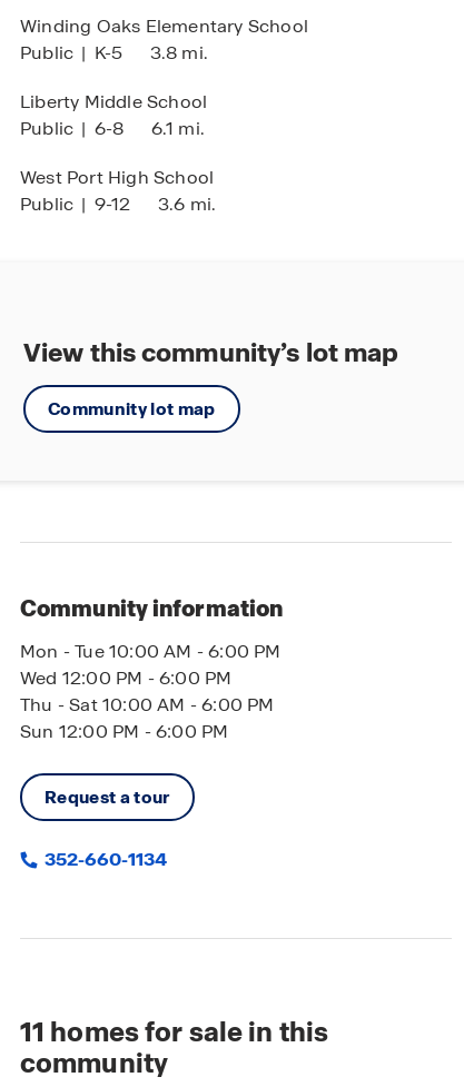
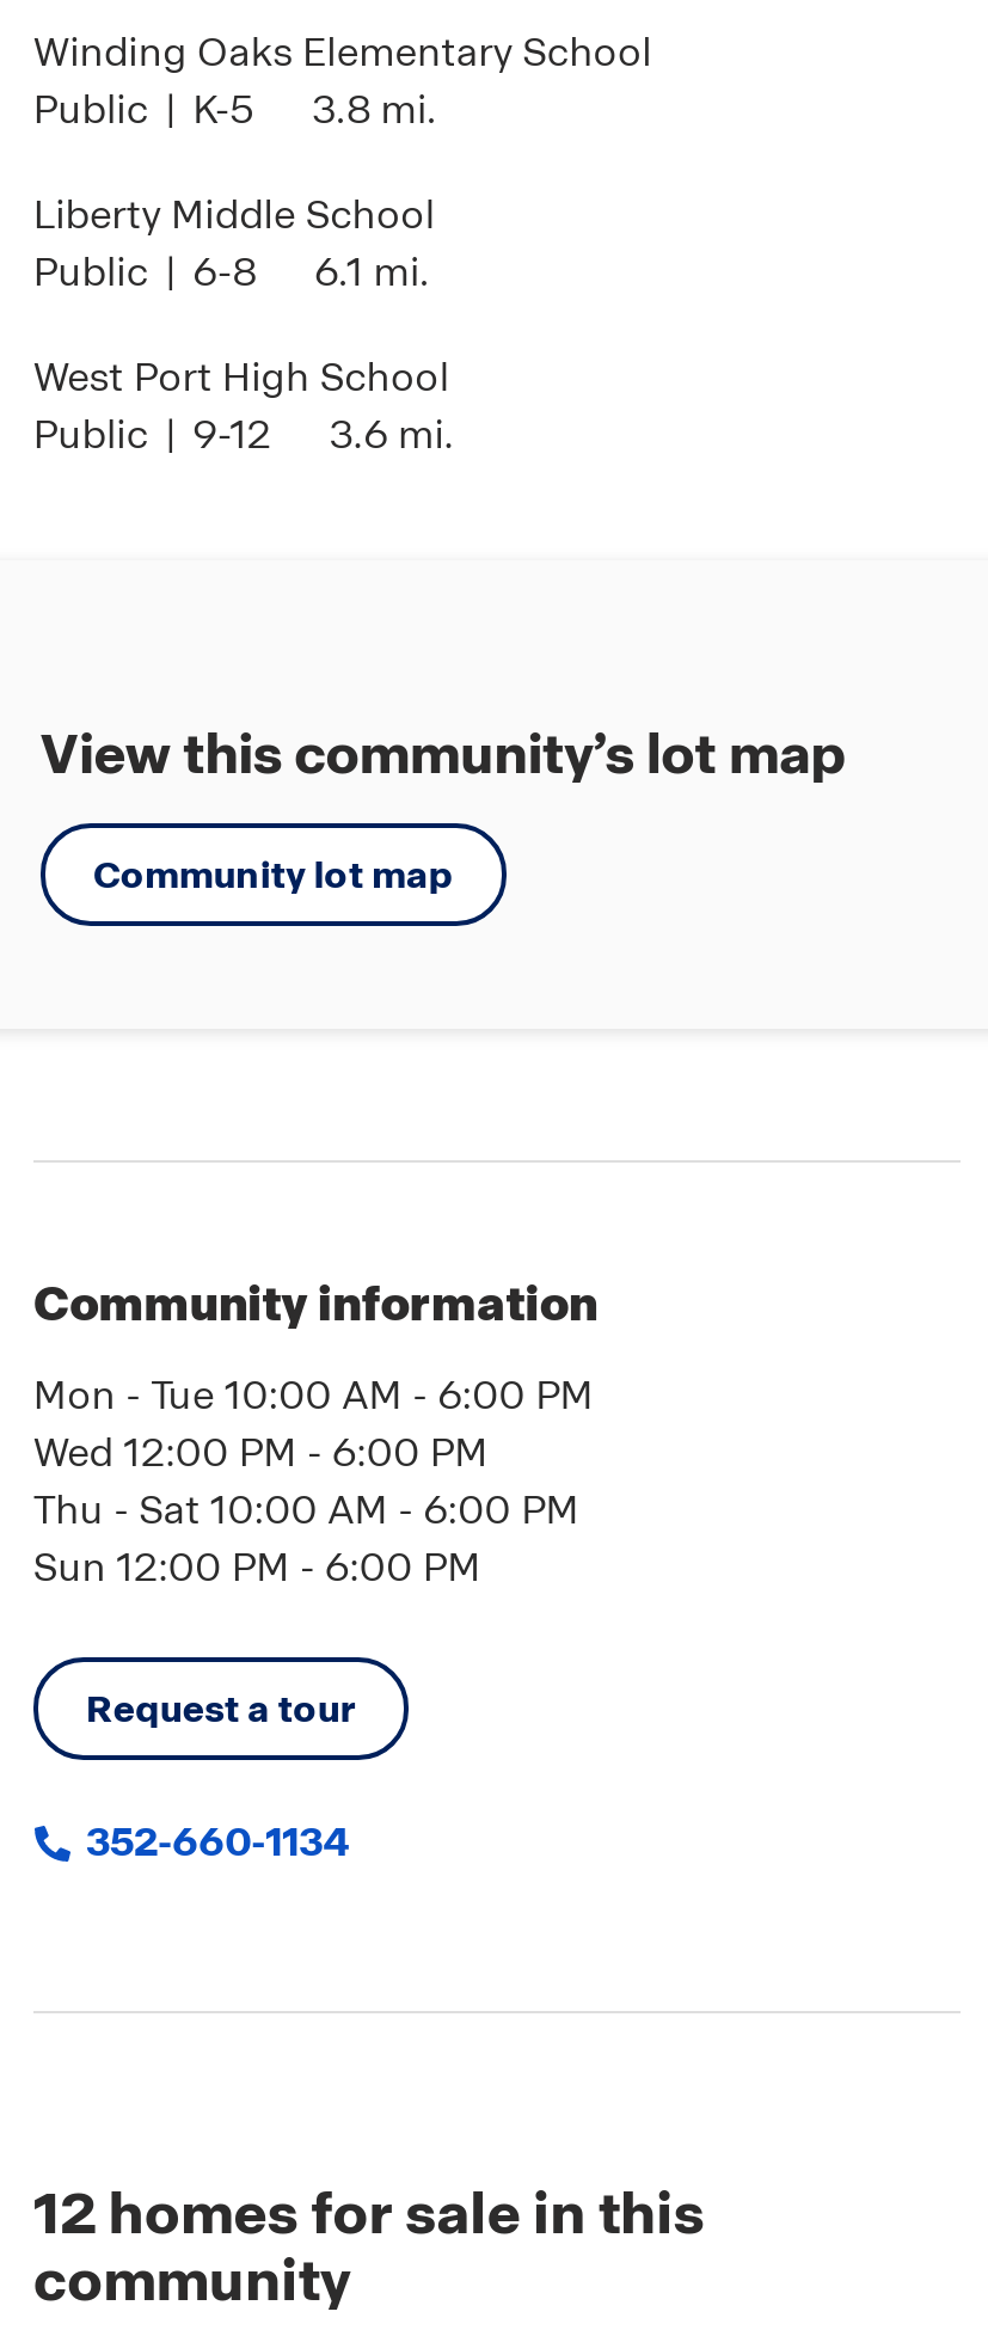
[20,1015,328,1049] 11 homes for sale in this -> [33,2176,705,2250] 12 homes for sale in this

